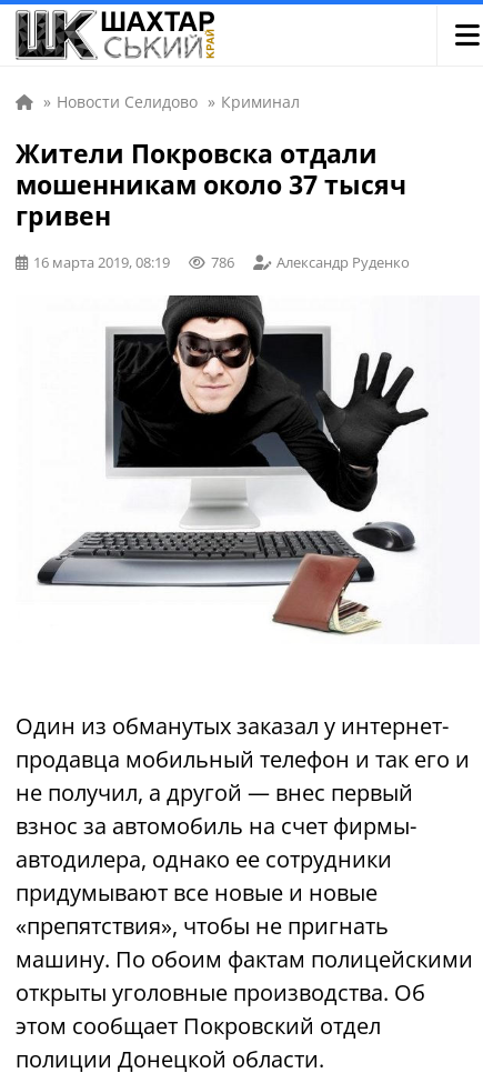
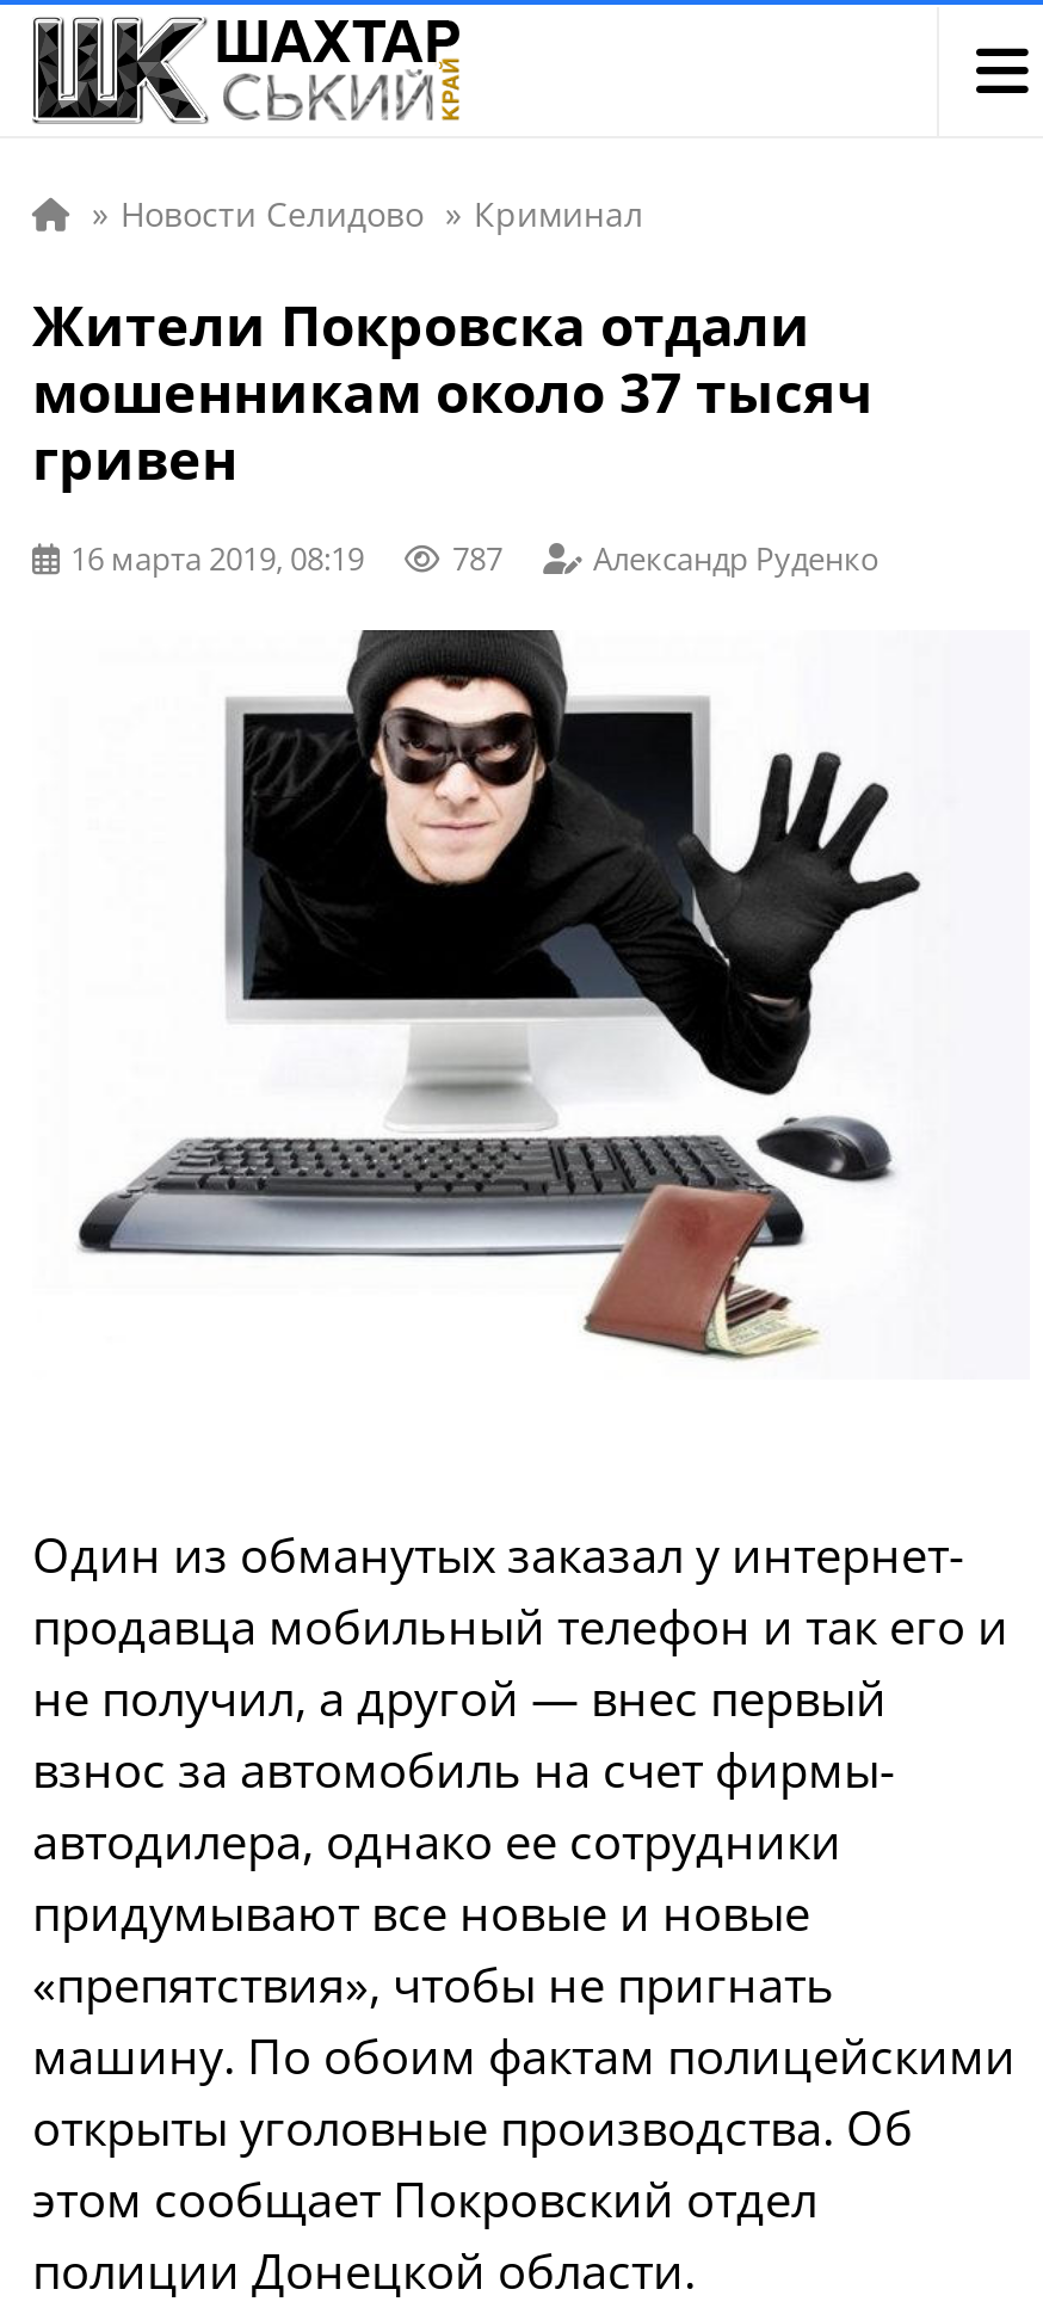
[211,252,234,272] 786 -> [452,537,502,580] 787

